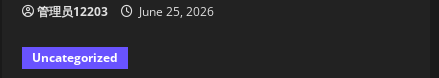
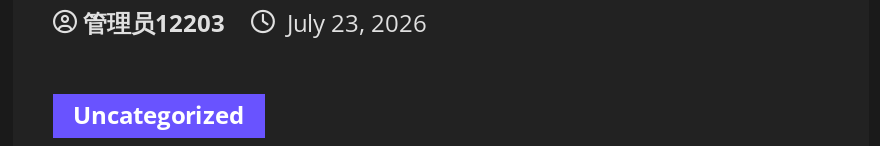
[37,3,214,20] 管理员12203 June 25, 2026 -> [83,6,427,40] 管理员12203 July 23, 2026

